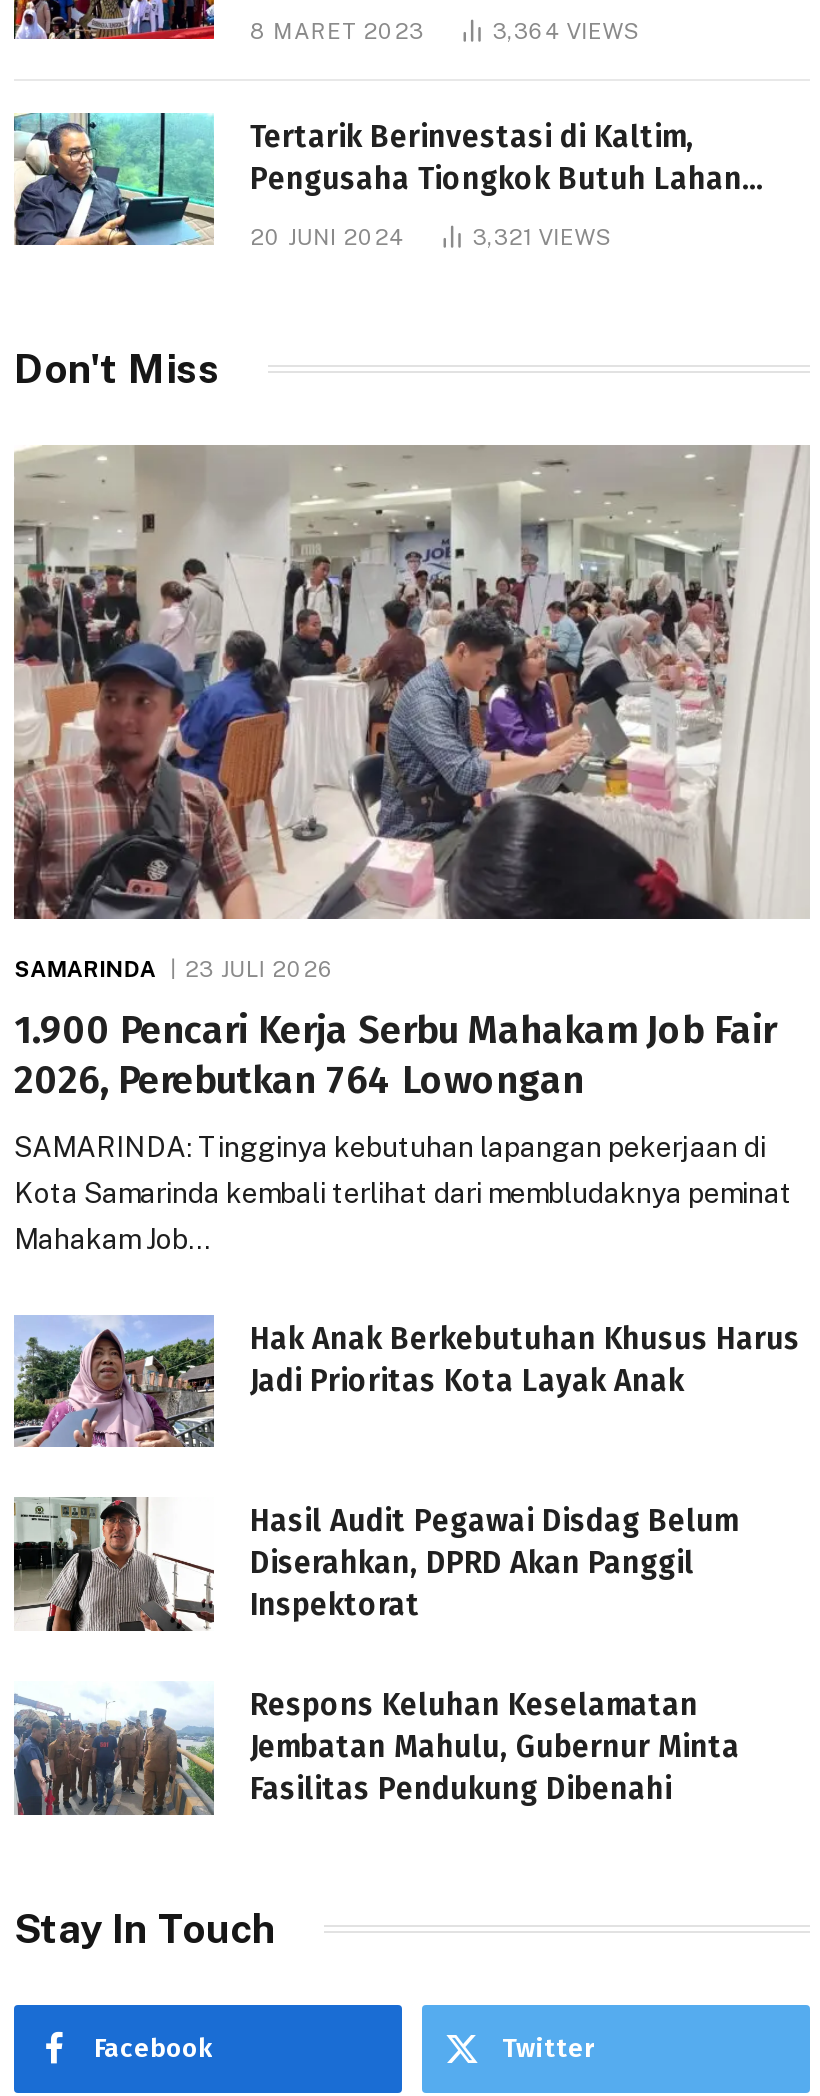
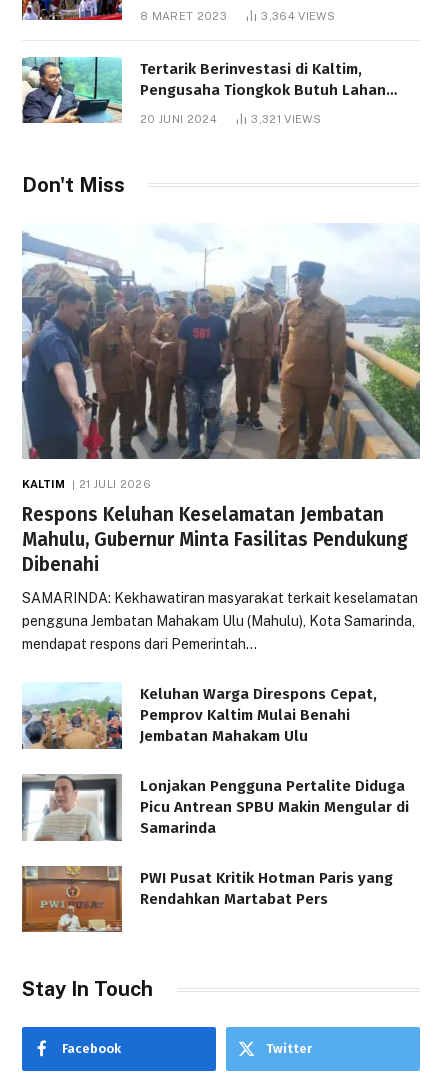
[12,444,810,981] [image] | SAMARINDA | 23 JULI 2026 -> [22,223,421,490] [image] | KALTIM | 21 JULI 2026
[14,1007,776,1103] 1.900 Pencari Kerja Serbu Mahakam Job Fair | 2026, Perebutkan 764 Lowongan -> [22,503,408,576] Respons Keluhan Keselamatan Jembatan | Mahulu, Gubernur Minta Fasilitas Pendukung | Dibenahi
[14,1131,792,1255] SAMARINDA: Tingginya kebutuhan lapangan pekerjaan di | Kota Samarinda kembali terlihat dari membludaknya peminat | Mahakam Job… -> [22,590,418,652] SAMARINDA: Kekhawatiran masyarakat terkait keselamatan | pengguna Jembatan Mahakam Ulu (Mahulu), Kota Samarinda, | mendapat respons dari Pemerintah…
[12,1320,800,1448] [image] | Hak Anak Berkebutuhan Khusus Harus | Jadi Prioritas Kota Layak Anak -> [22,683,377,749] [image] | Keluhan Warga Direspons Cepat, | Pemprov Kaltim Mulai Benahi | Jembatan Mahakam Ulu
[12,1496,738,1632] [image] | Hasil Audit Pegawai Disdag Belum | Diserahkan, DPRD Akan Panggil | Inspektorat -> [21,773,409,842] [image] | Lonjakan Pengguna Pertalite Diduga | Picu Antrean SPBU Makin Mengular di | Samarinda
[12,1686,740,1816] [image] | Respons Keluhan Keselamatan | Jembatan Mahulu, Gubernur Minta | Fasilitas Pendukung Dibenahi -> [21,865,393,933] [image] | PWI Pusat Kritik Hotman Paris yang | Rendahkan Martabat Pers

